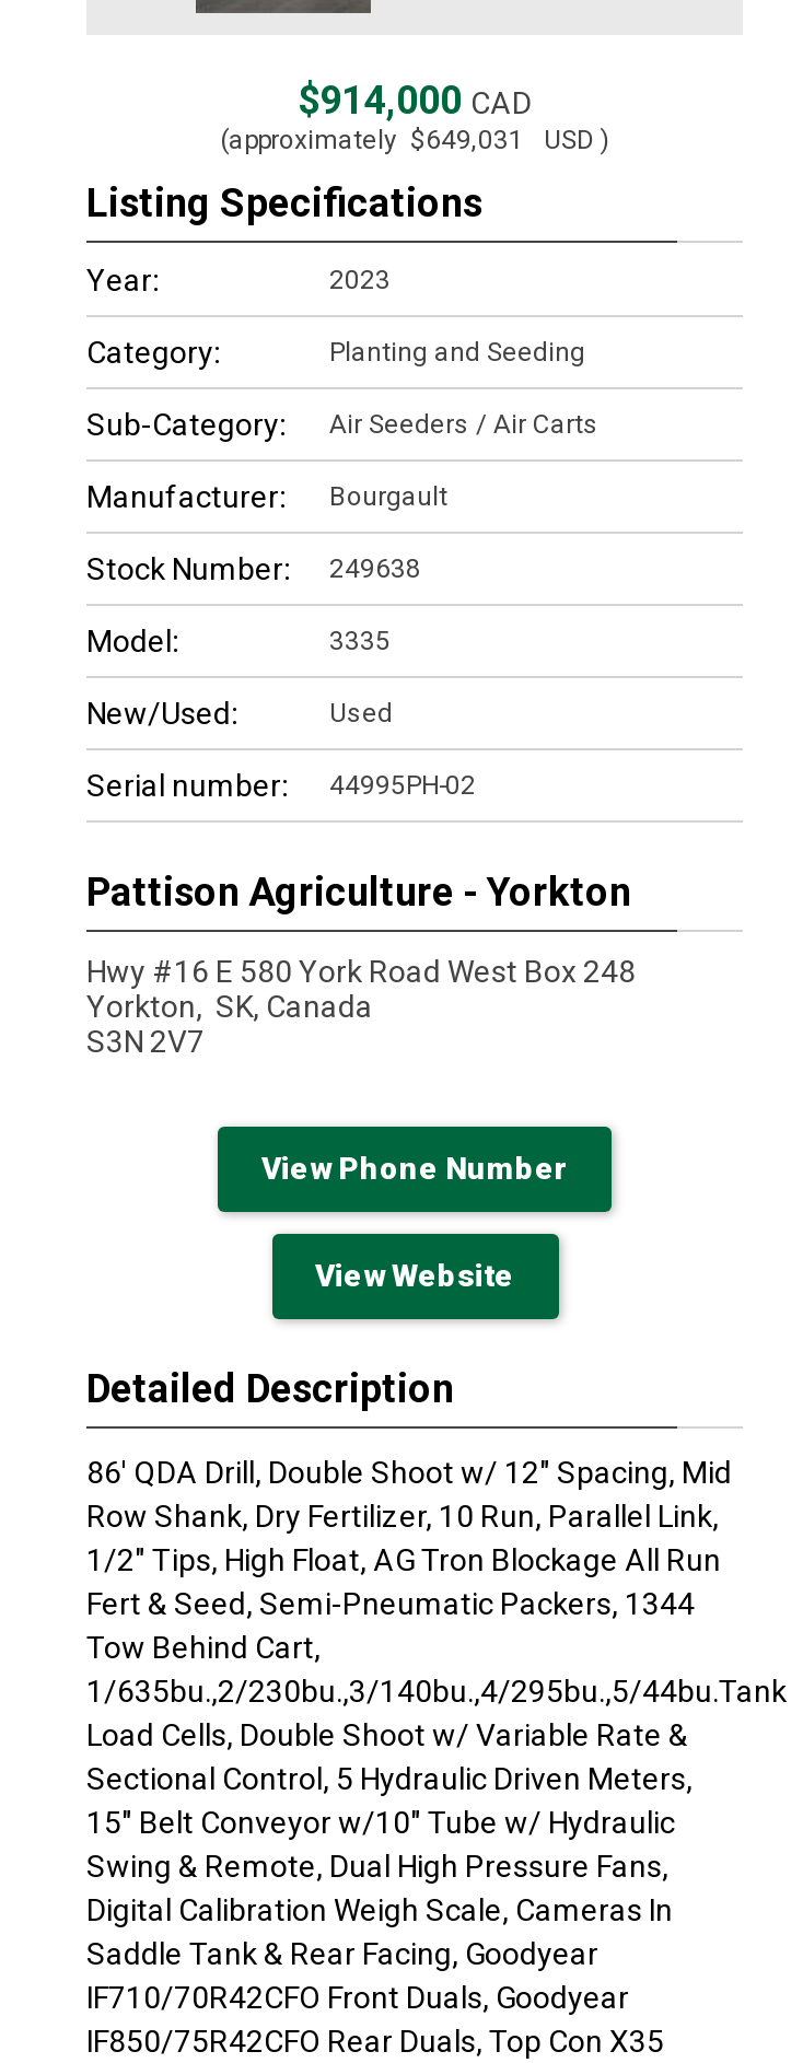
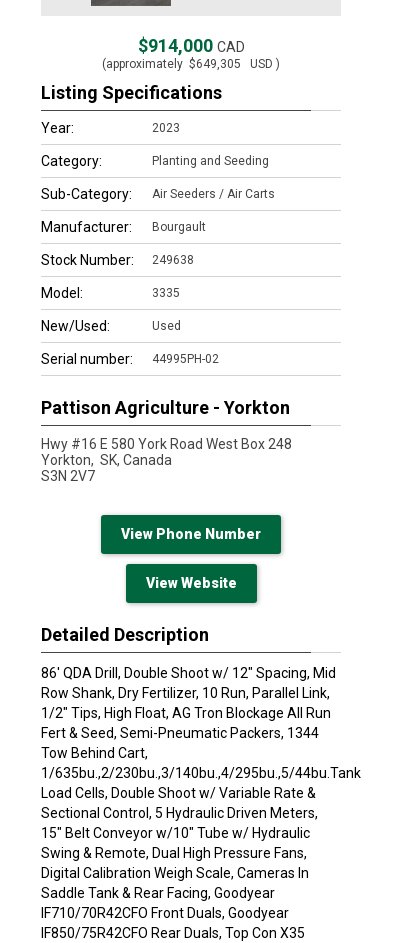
[220,125,609,155] (approximately $649,031 USD ) -> [102,57,280,71] (approximately $649,305 USD )

